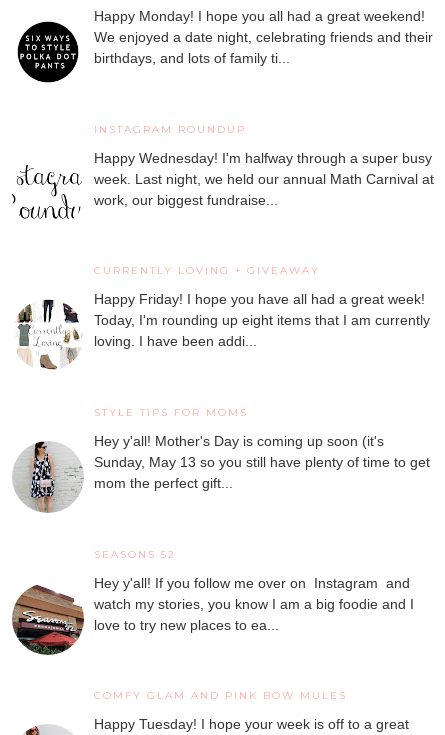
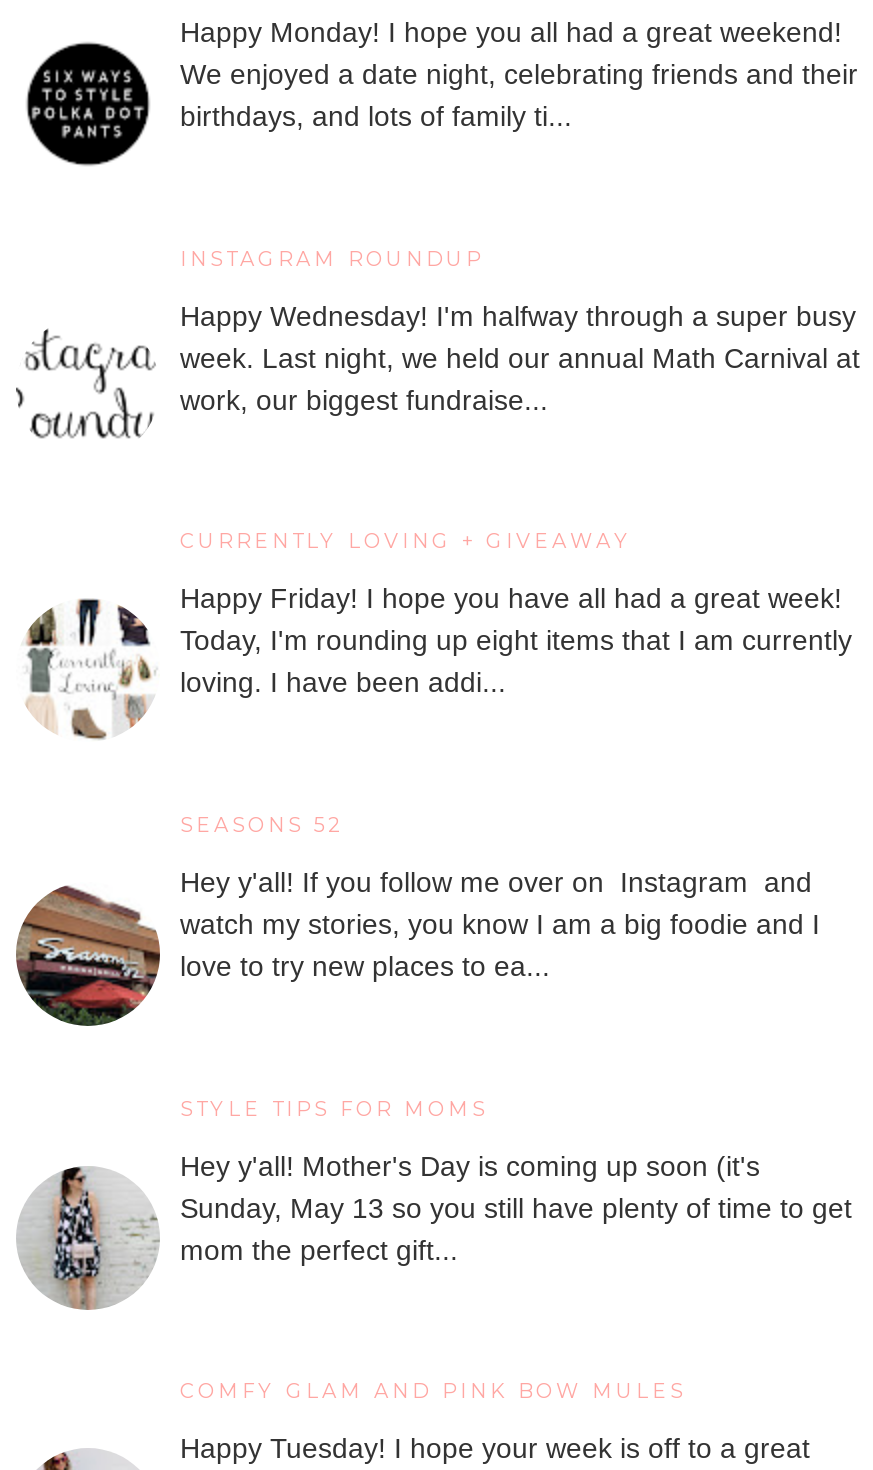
moved [12,406,430,514] -> [16,1095,852,1312]: [image] | STYLE TIPS FOR MOMS | Hey y'all! Mother's Day is coming up soon (it's | Sunday, May 13 so you still have plenty of time to get | mom the perfect gift...
moved [12,548,414,655] -> [16,812,820,1026]: [image] | SEASONS 52 | Hey y'all! If you follow me over on Instagram and | watch my stories, you know I am a big foodie and I | love to try new places to ea...

